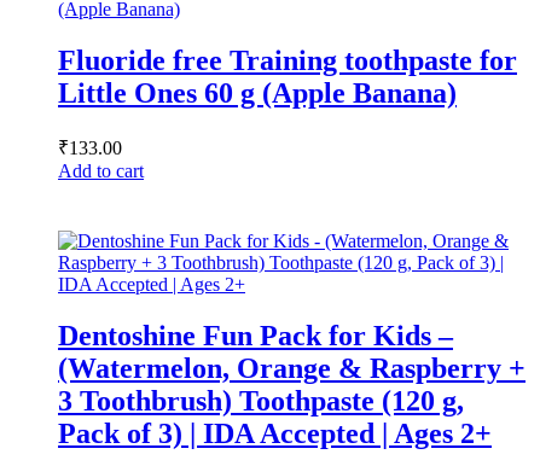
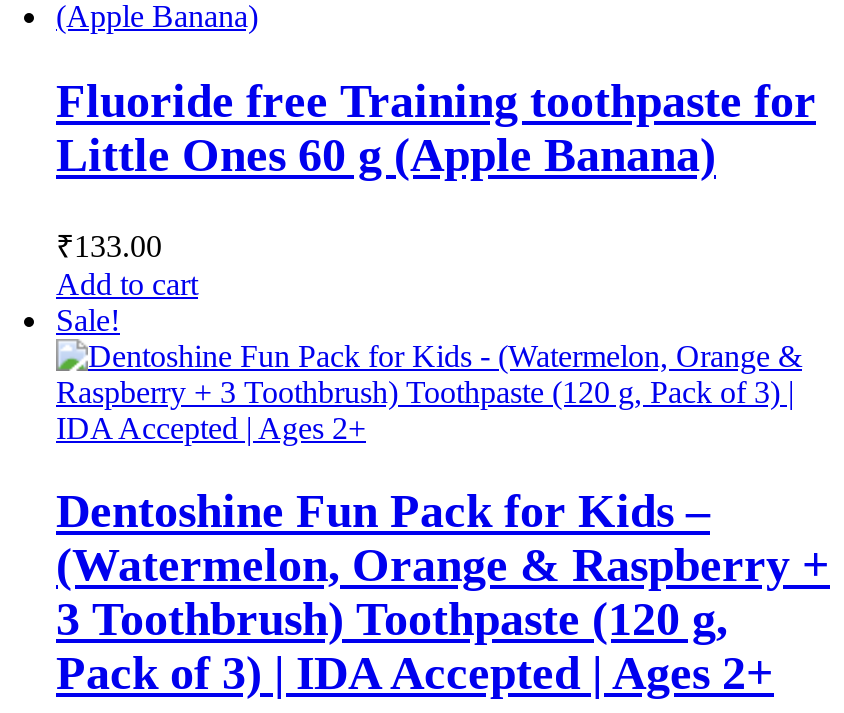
none -> [56,302,120,336] Sale!

